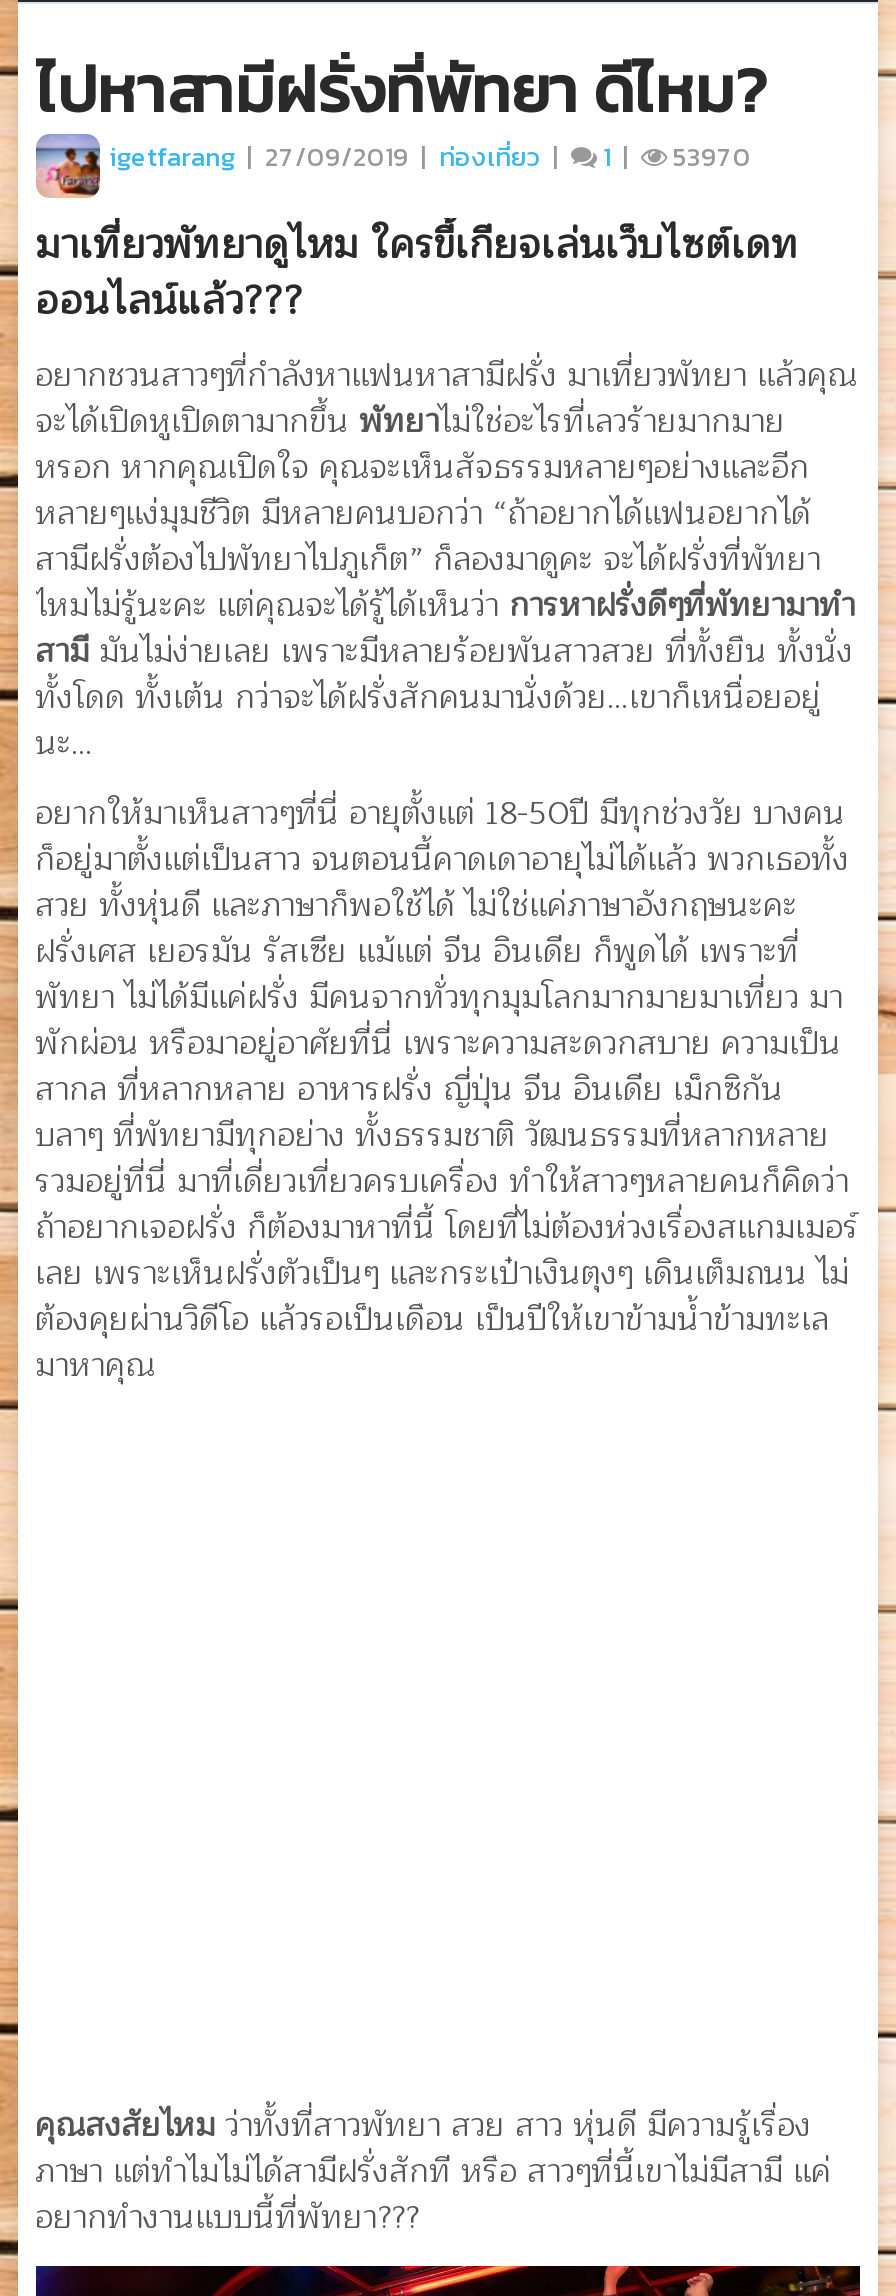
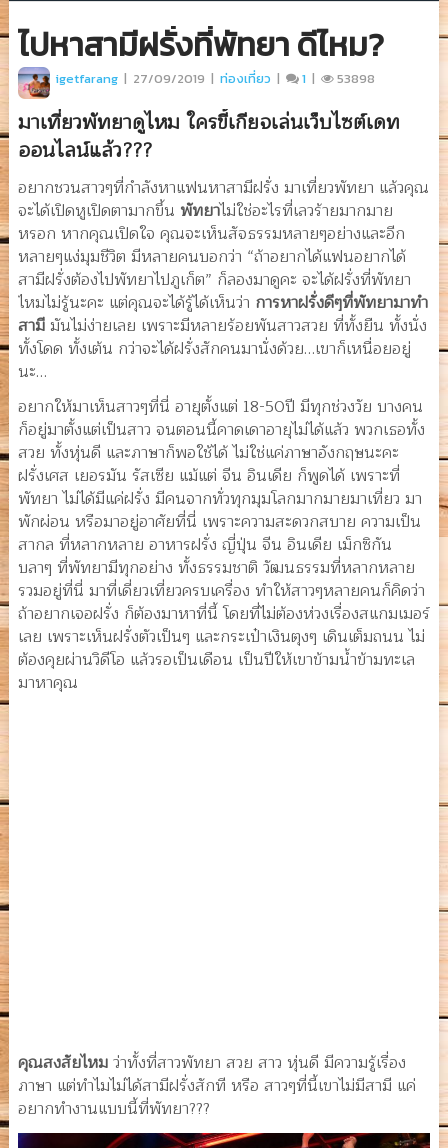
[667,138,751,176] 53970 -> [333,69,374,88] 53898

